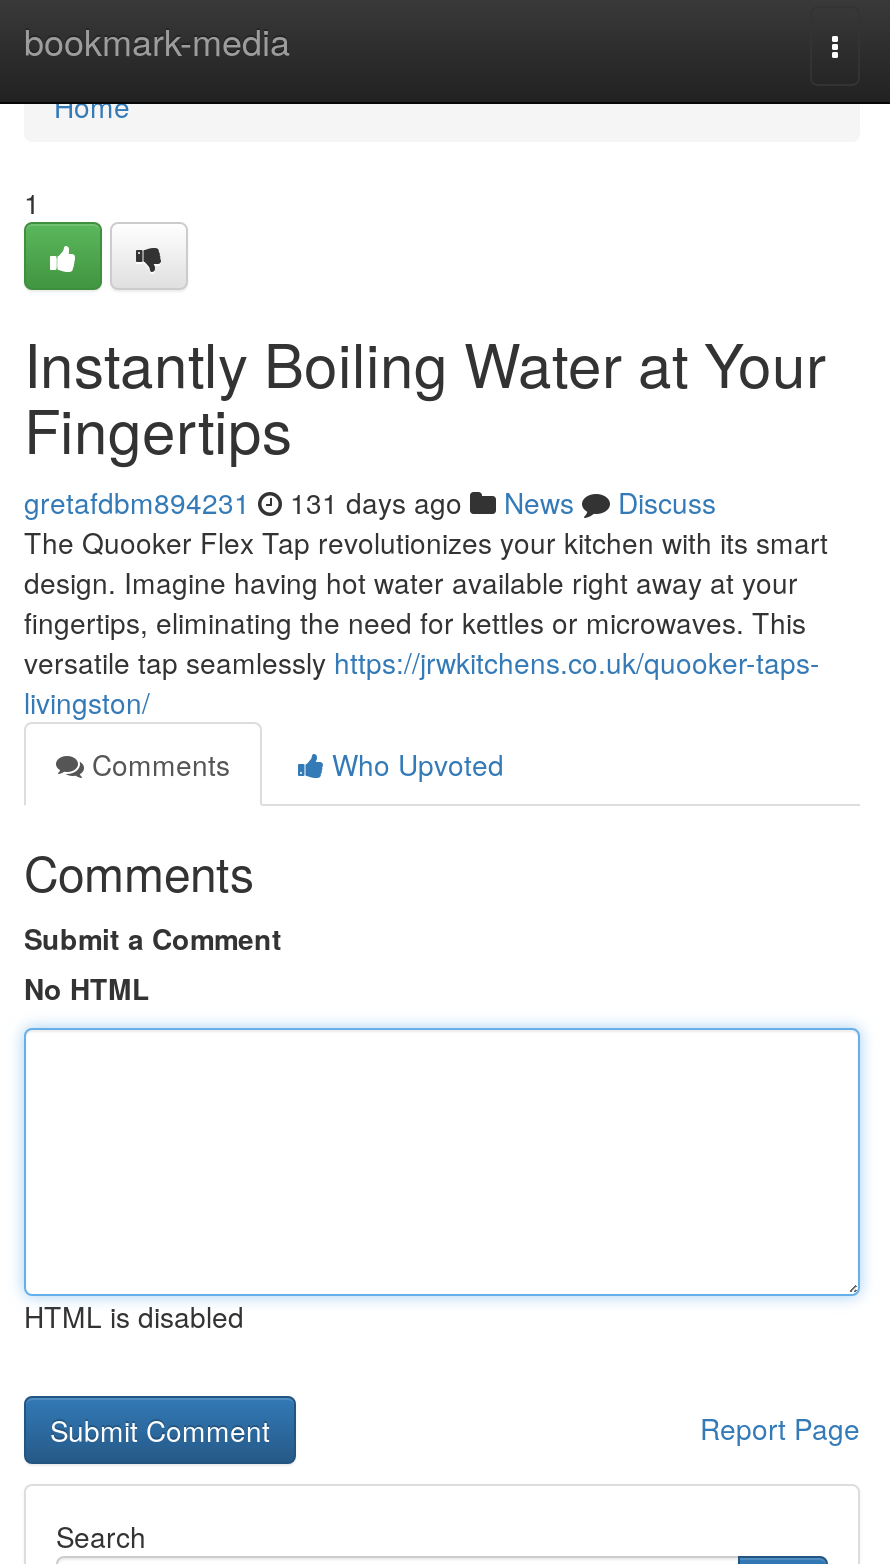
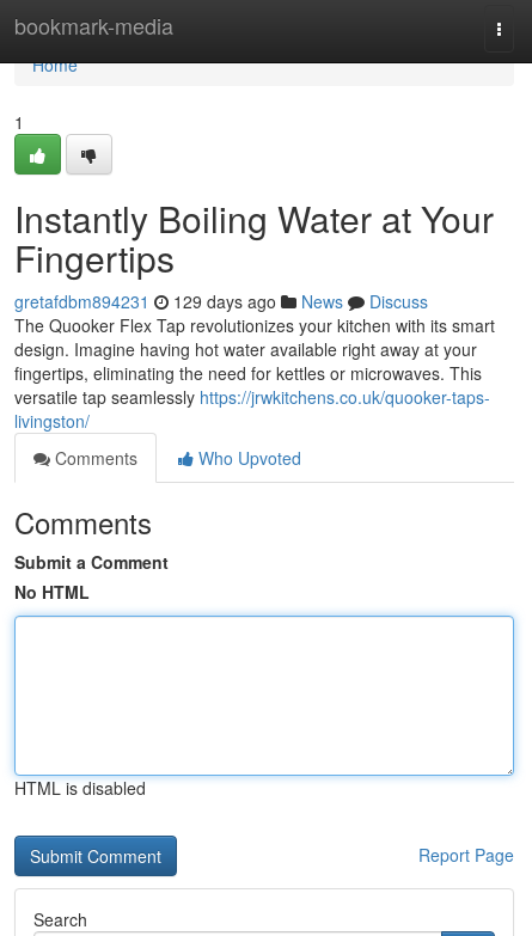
[24,482,716,522] gretafdbm894231 131 days ago News Discuss -> [14,289,428,313] gretafdbm894231 129 days ago News Discuss

